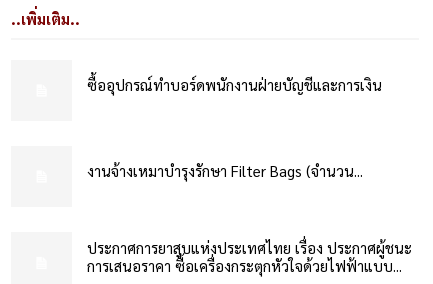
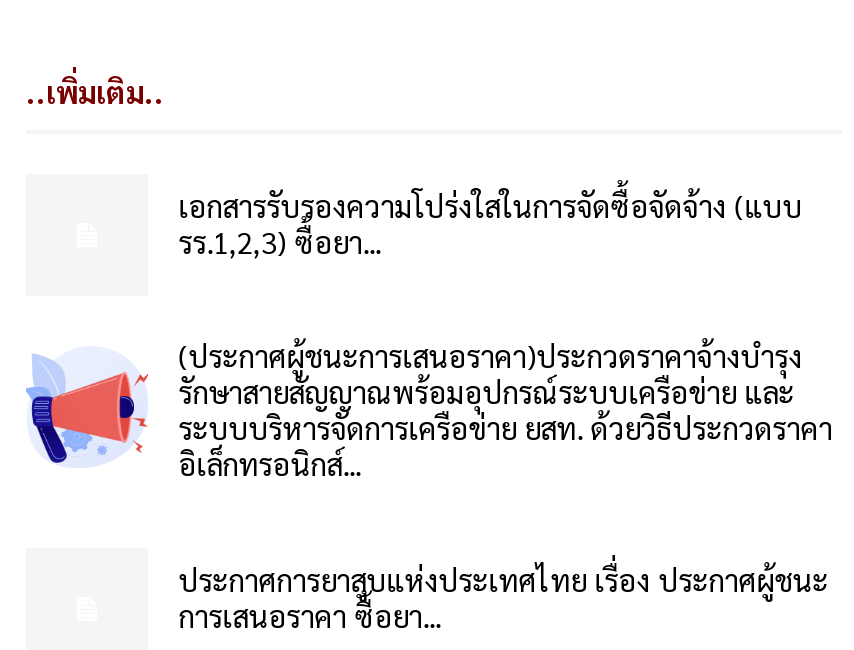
none -> [26,354,148,466] [image]
[87,75,382,94] ซื้ออุปกรณ์ทำบอร์ดพนักงานฝ่ายบัญชีและการเงิน -> [178,185,802,259] เอกสารรับรองความโปร่งใสในการจัดซื้อจัดจ้าง (แบบ | รร.1,2,3) ซื้อยา...
[87,161,363,180] งานจ้างเหมาบำรุงรักษา Filter Bags (จำนวน... -> [178,336,832,482] (ประกาศผู้ชนะการเสนอราคา)ประกวดราคาจ้างบำรุง | รักษาสายสัญญาณพร้อมอุปกรณ์ระบบเครือข่าย และ | ระบบบริหารจัดการเครือข่าย ยสท. ด้วยวิธีประกวดราคา | อิเล็กทรอนิกส์...
[87,256,402,275] การเสนอราคา ซื้อเครื่องกระตุกหัวใจด้วยไฟฟ้าแบบ... -> [178,596,440,634] การเสนอราคา ซื้อยา...

